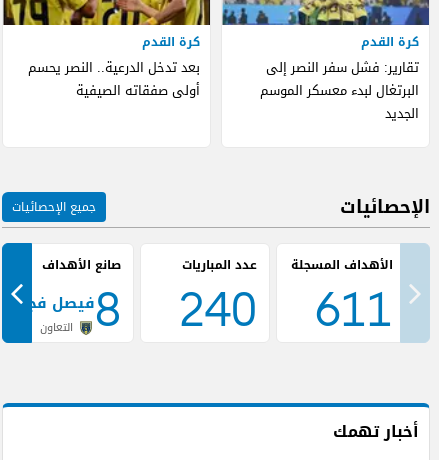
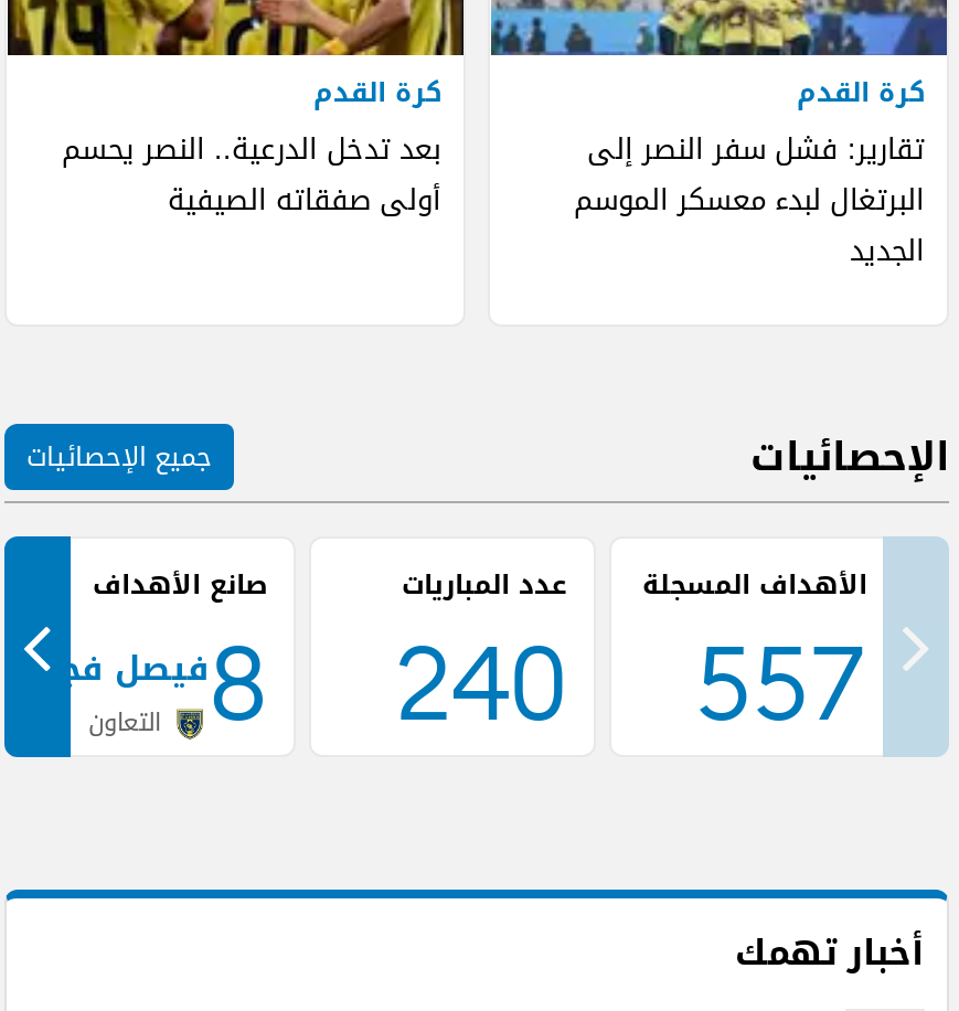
[315,282,393,337] 611 -> [695,622,867,743] 557

